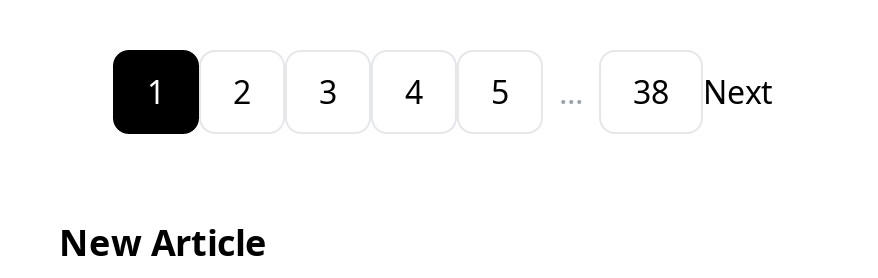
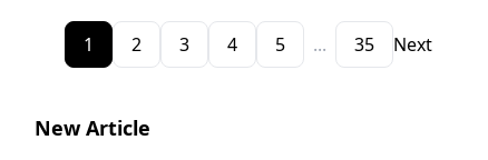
[633,70,669,114] 38 -> [354,32,374,57] 35

